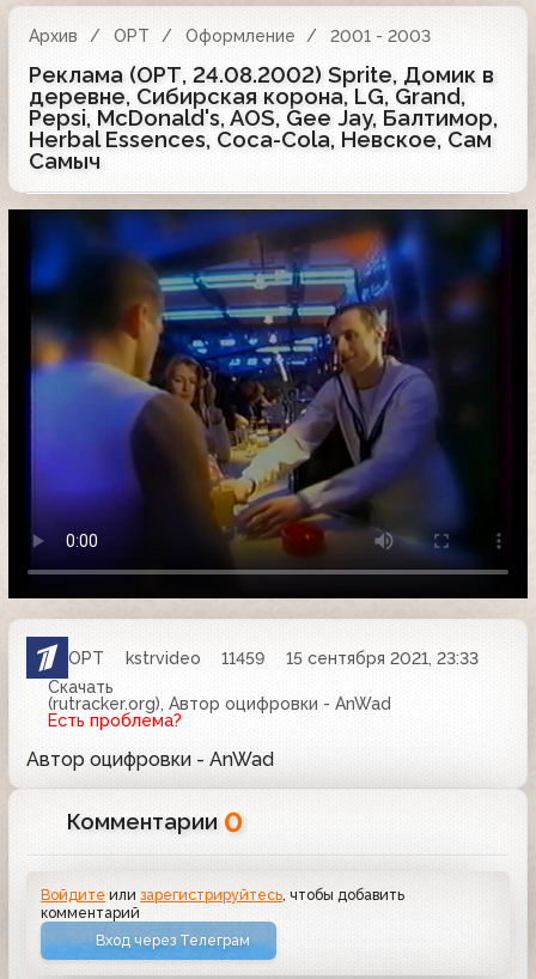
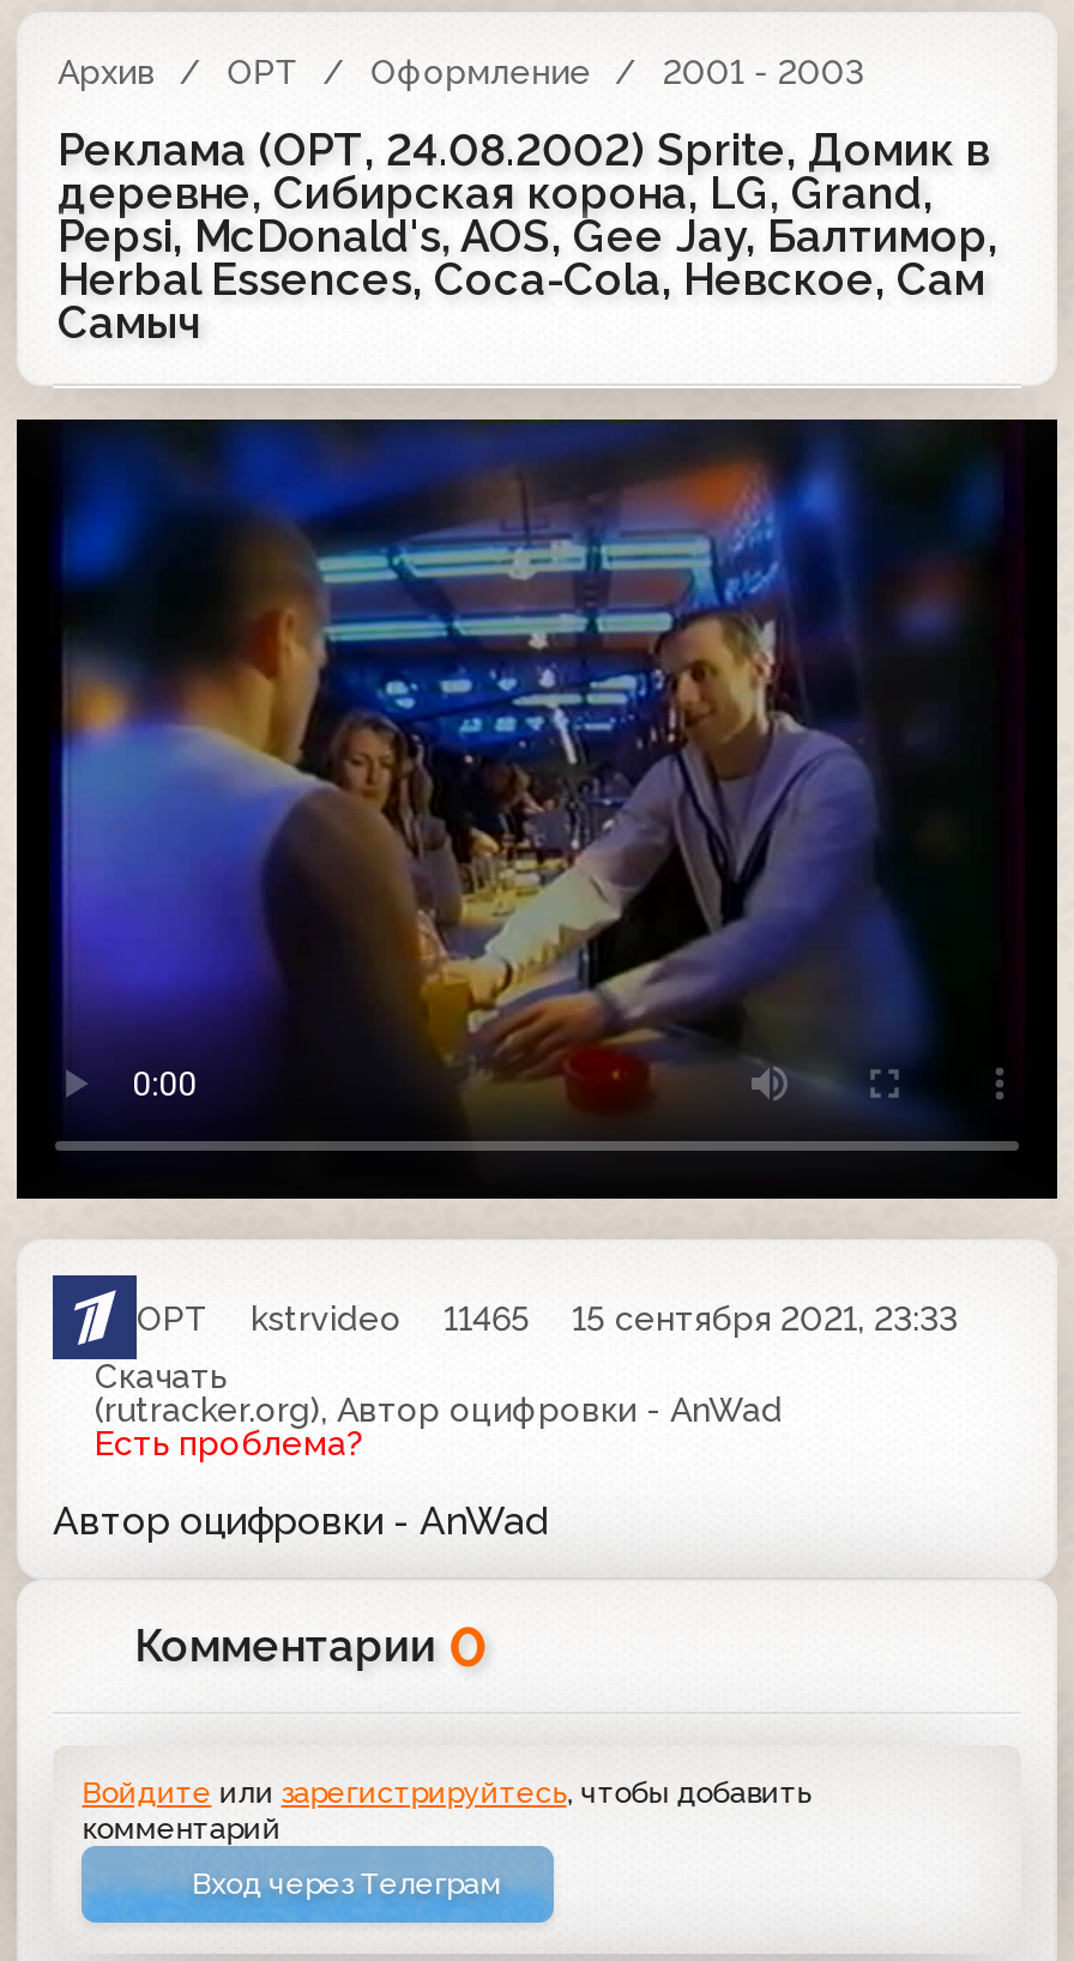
[68,648,478,667] ОРТ kstrvideo 11459 15 сентября 2021, 23:33 -> [137,1298,958,1337] ОРТ kstrvideo 11465 15 сентября 2021, 23:33

